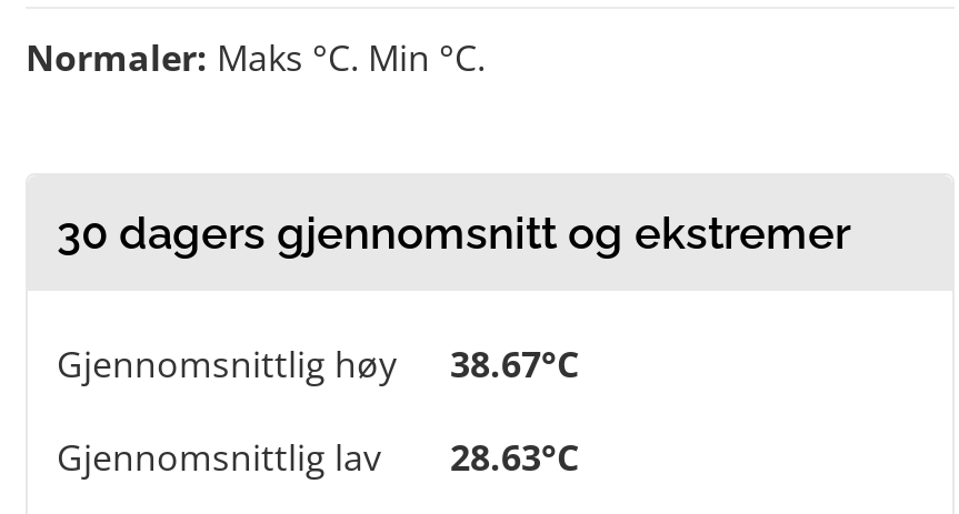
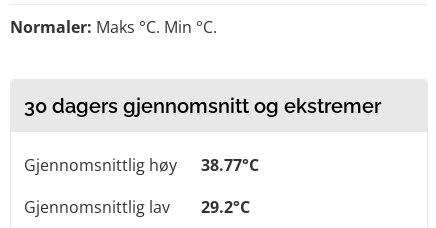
[57,339,579,388] Gjennomsnittlig høy 38.67°C -> [24,154,259,176] Gjennomsnittlig høy 38.77°C
[57,433,579,481] Gjennomsnittlig lav 28.63°C -> [24,196,250,218] Gjennomsnittlig lav 29.2°C

